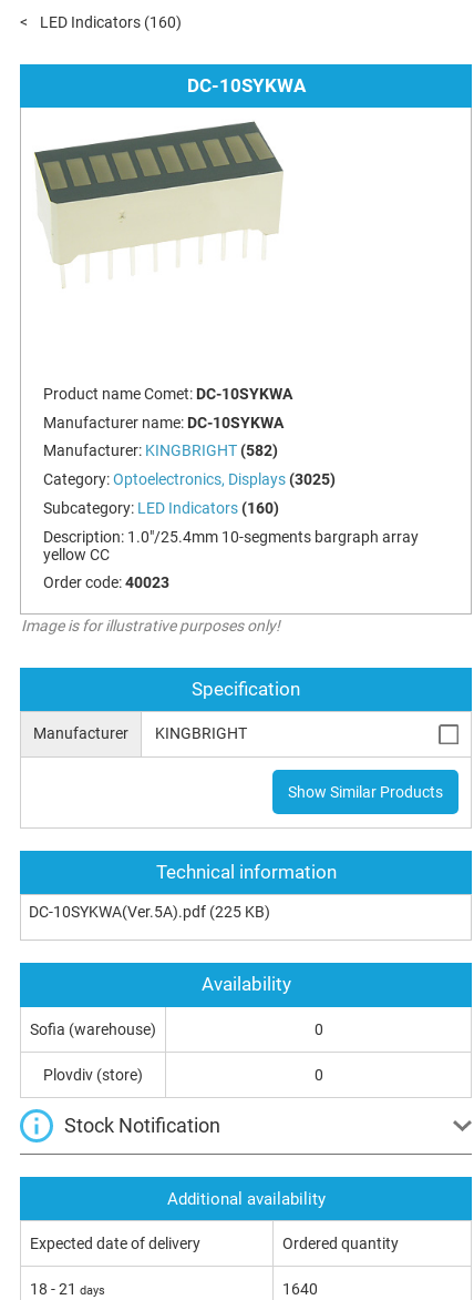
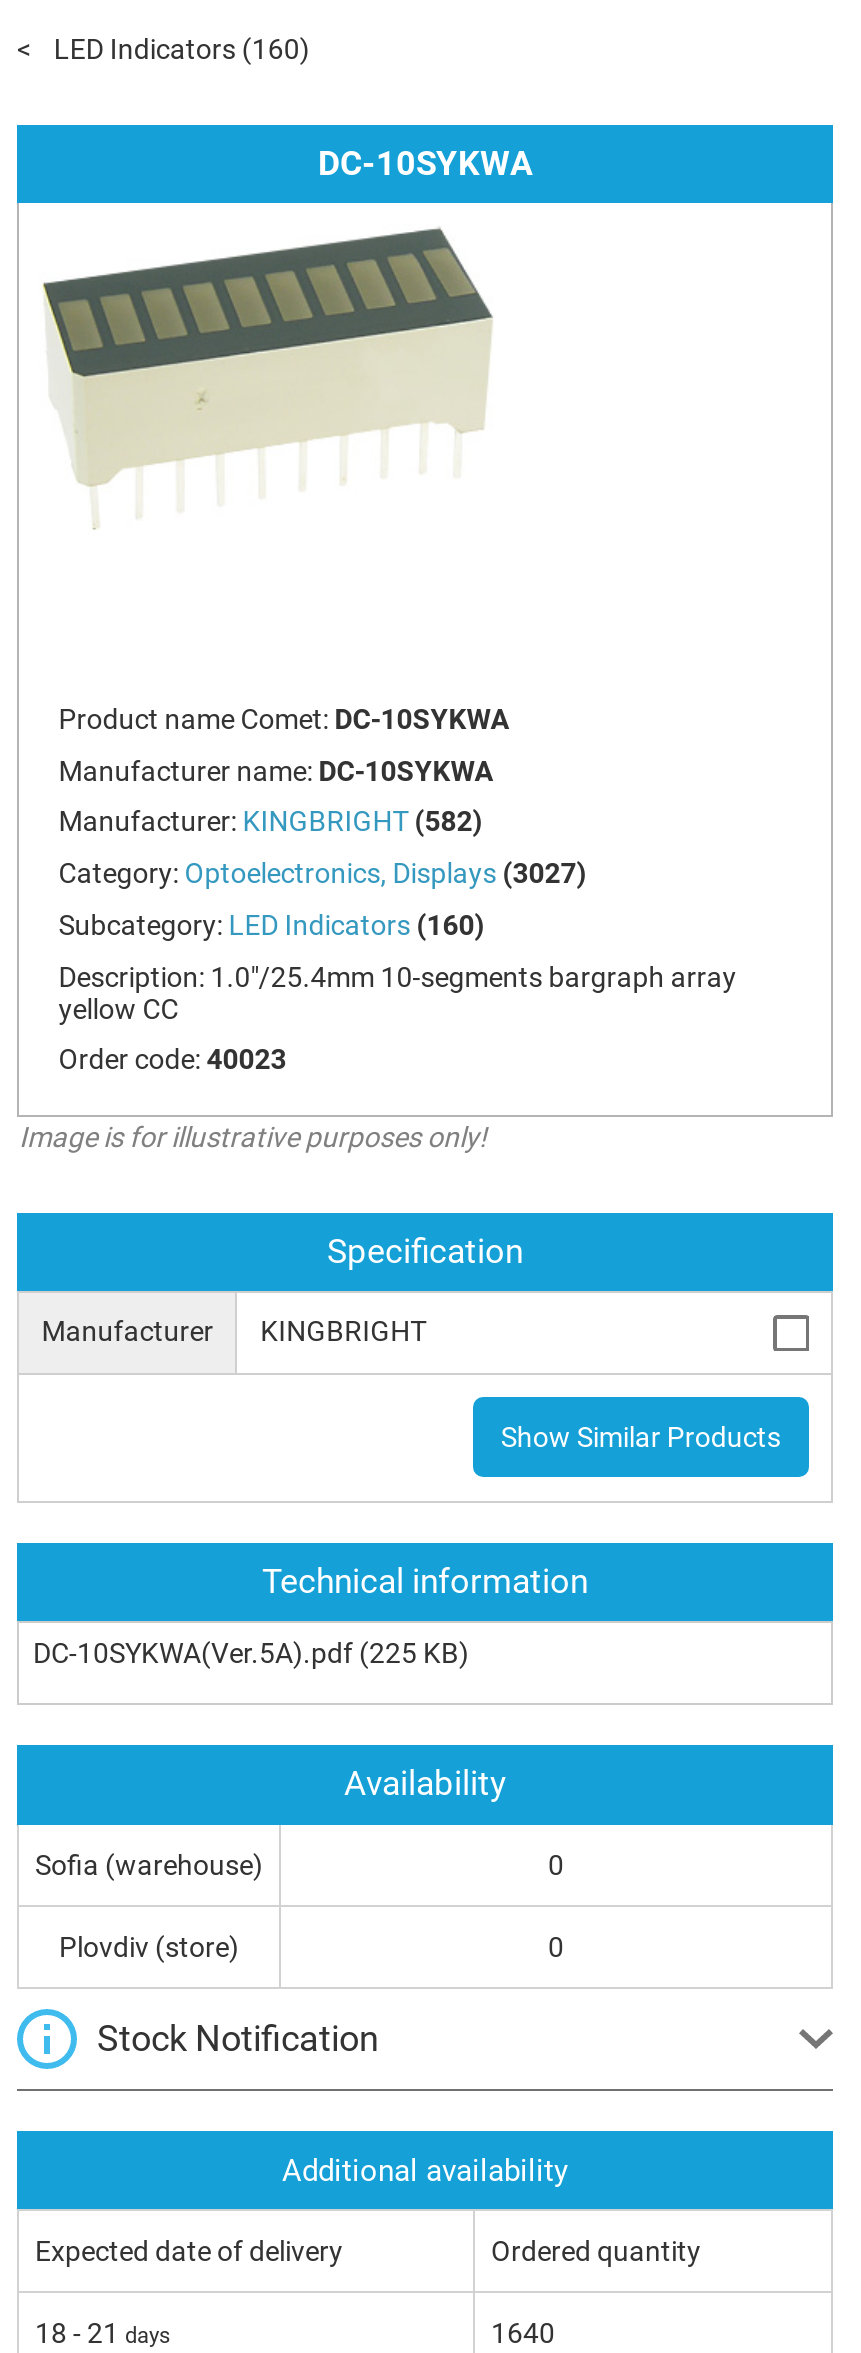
[43,470,335,488] Category: Optoelectronics, Displays (3025) -> [59,857,587,889] Category: Optoelectronics, Displays (3027)

